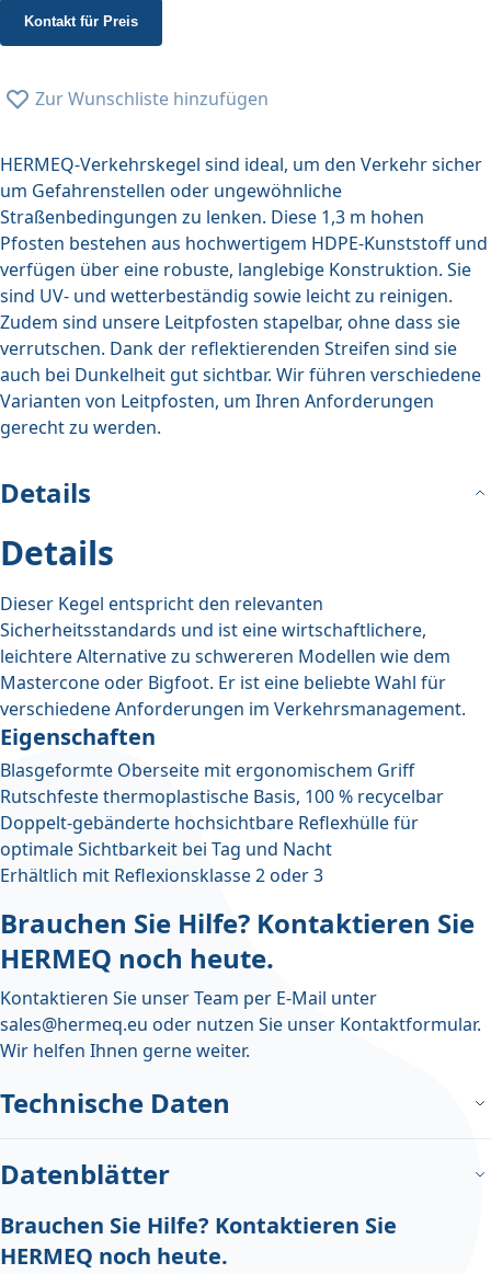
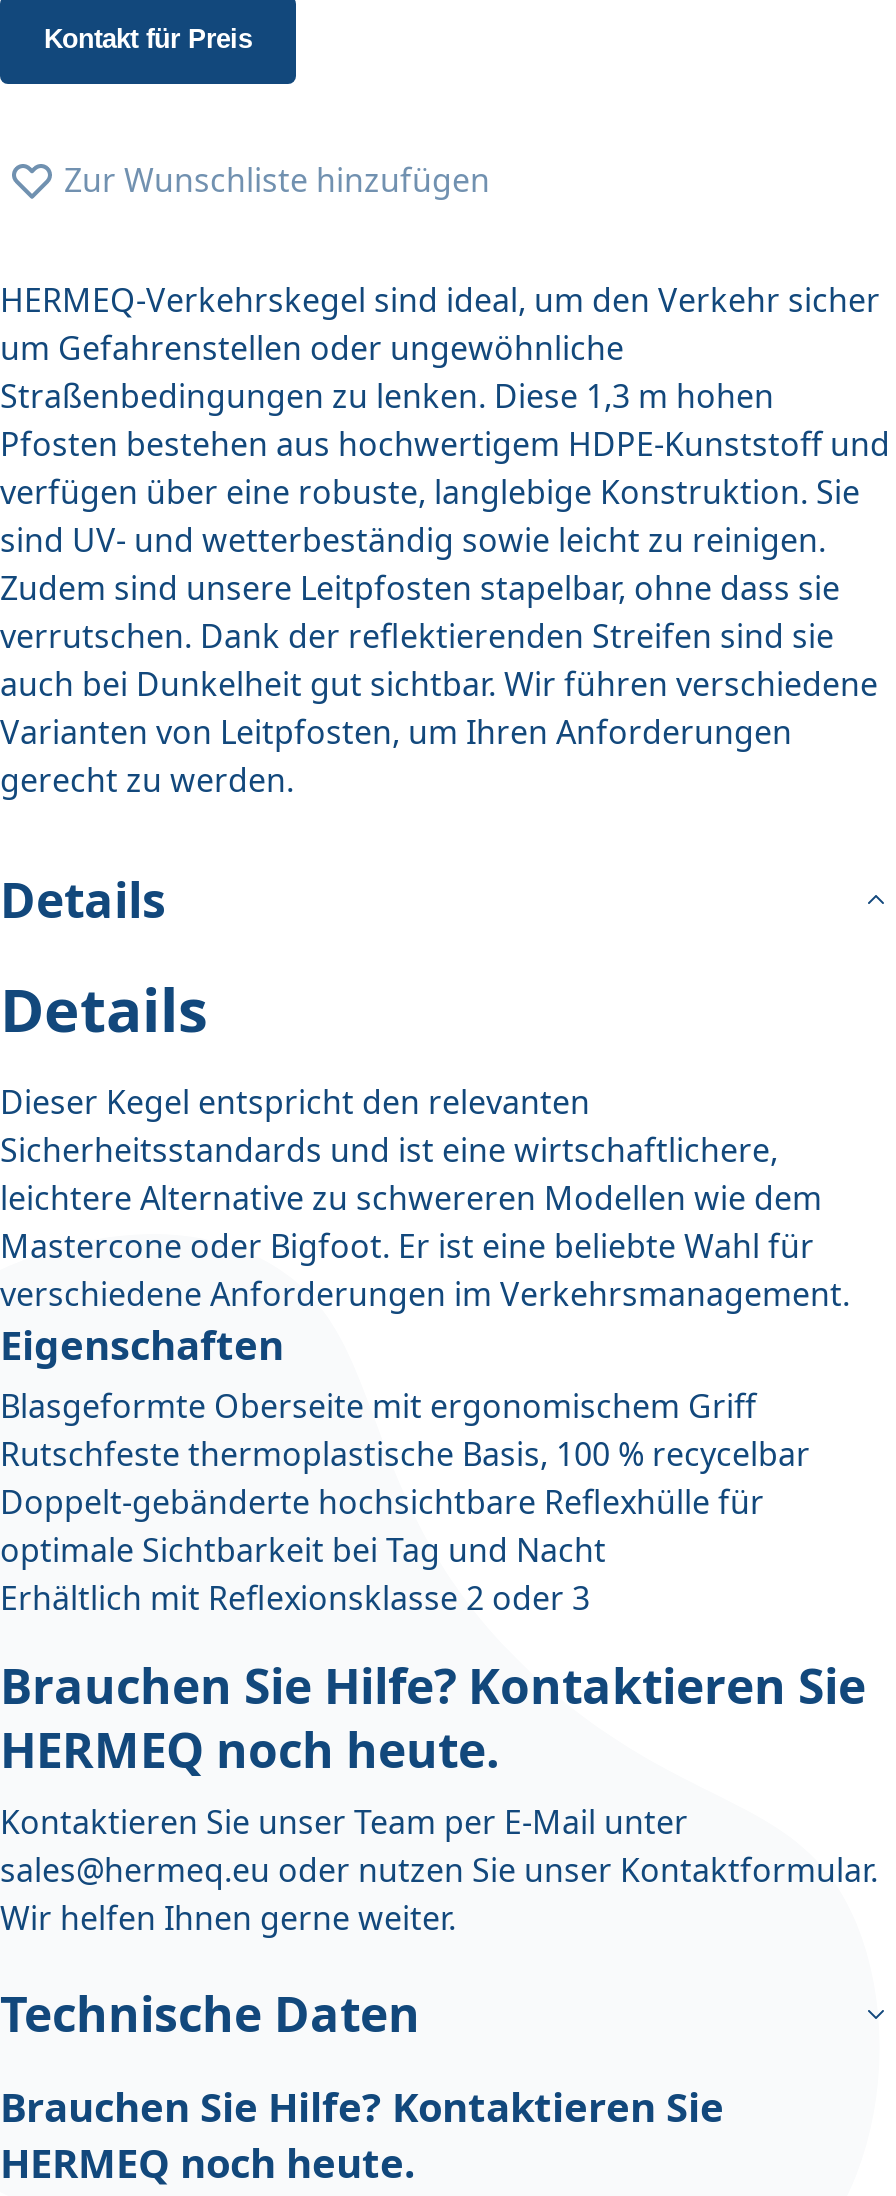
[0,1155,170,1192] Datenblätter -> none

